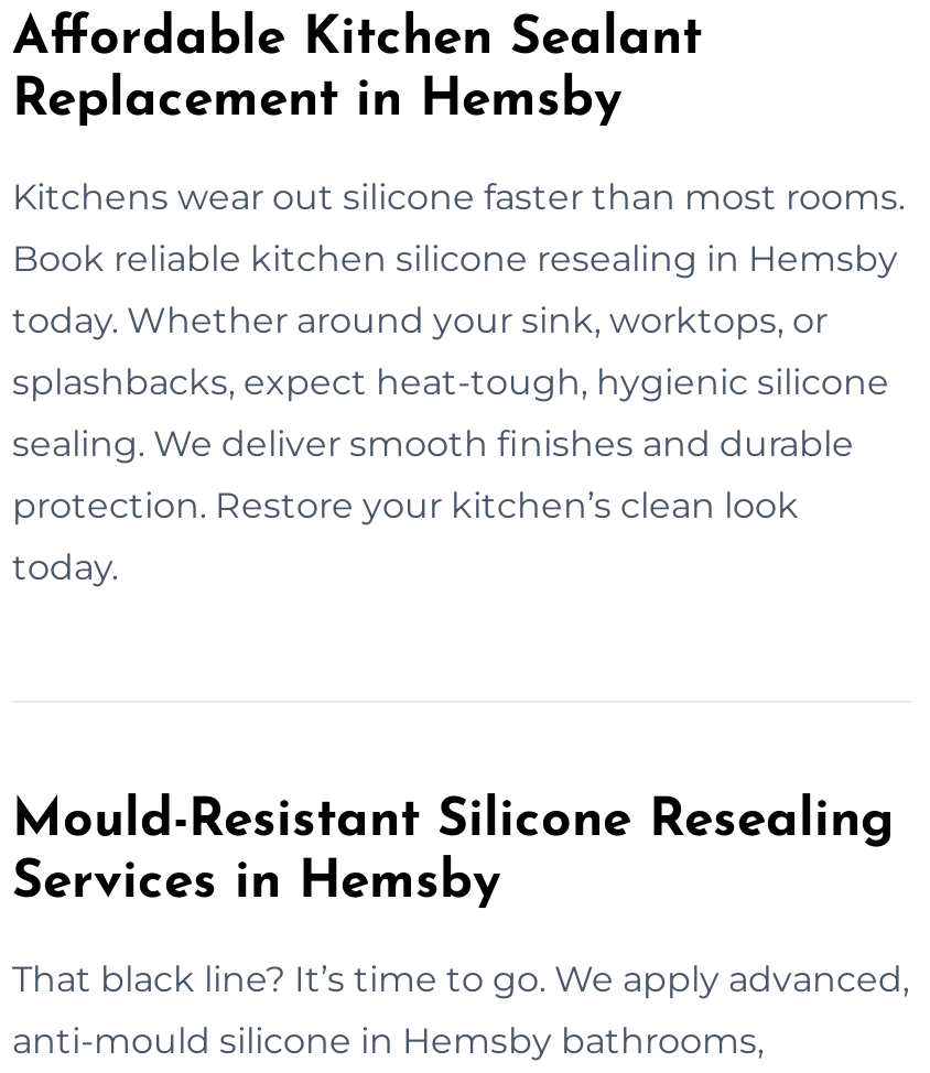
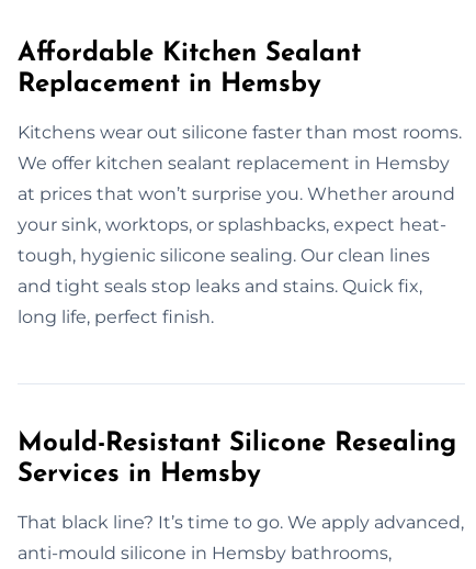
[12,237,898,279] Book reliable kitchen silicone resealing in Hemsby -> [18,152,450,173] We offer kitchen sealant replacement in Hemsby
[12,299,828,341] today. Whether around your sink, worktops, or -> [18,183,455,204] at prices that won’t surprise you. Whether around
[12,361,889,403] splashbacks, expect heat-tough, hygienic silicone -> [18,214,446,235] your sink, worktops, or splashbacks, expect heat-
[12,422,854,464] sealing. We deliver smooth finishes and durable -> [18,245,430,265] tough, hygienic silicone sealing. Our clean lines
[12,484,799,526] protection. Restore your kitchen’s clean look -> [18,275,422,296] and tight seals stop leaks and stains. Quick fix,
[12,546,118,588] today. -> [18,306,214,327] long life, perfect finish.

